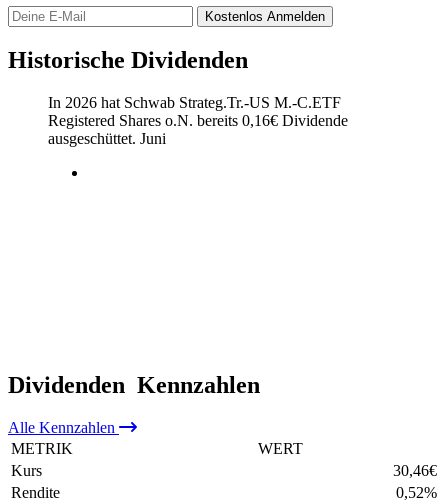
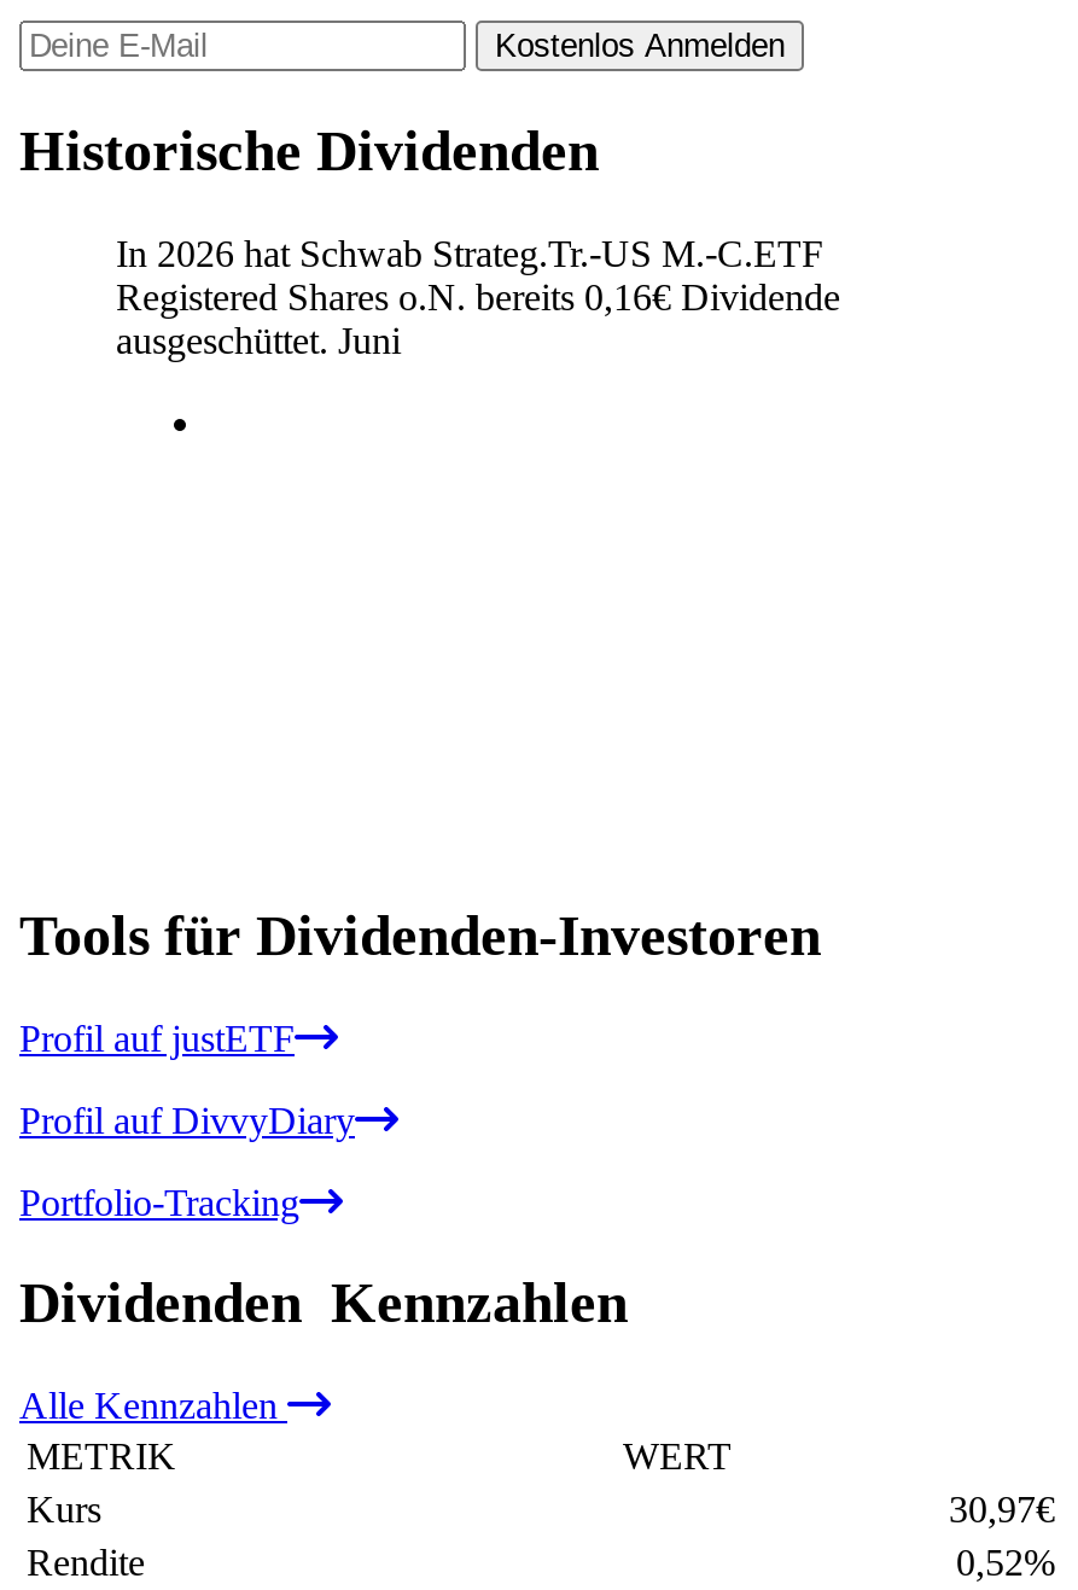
none -> [19,903,821,1222] Tools für Dividenden-Investoren | Profil auf justETF | Profil auf DivvyDiary | Portfolio-Tracking
[393,461,437,478] 30,46€ -> [949,1489,1055,1530] 30,97€

